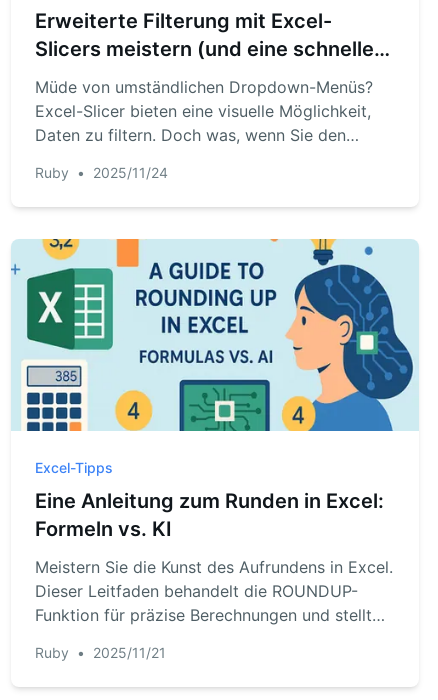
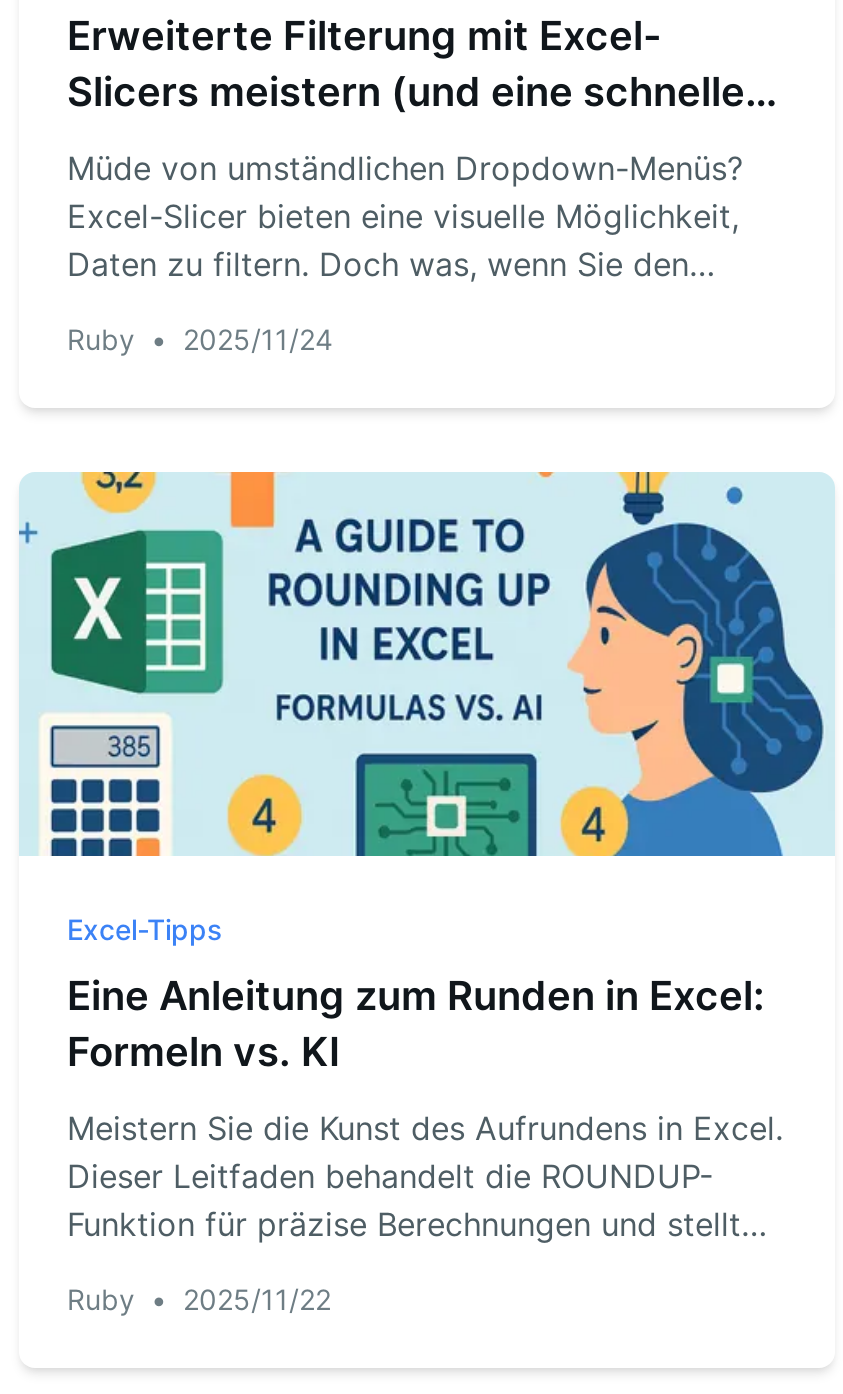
[35,644,166,661] Ruby • 2025/11/21 -> [67,1282,331,1316] Ruby • 2025/11/22

